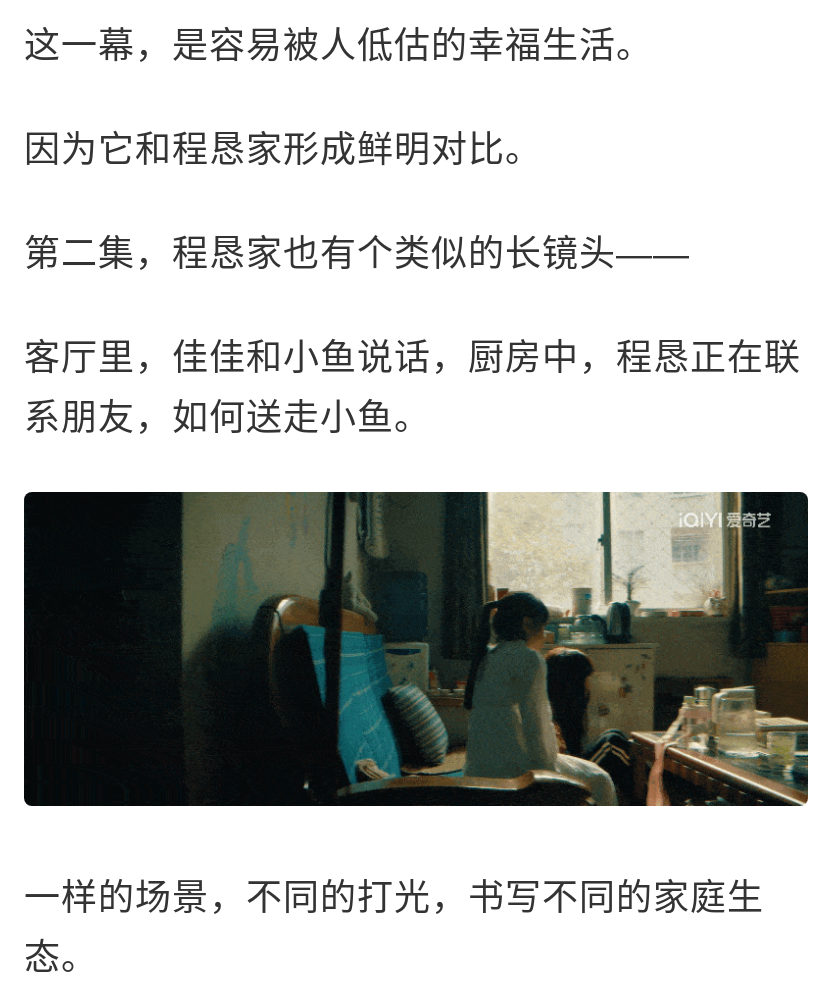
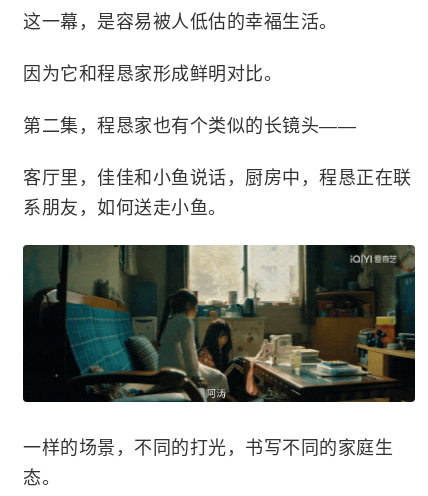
[24,490,810,808] [image] -> [23,244,415,403] [image]

